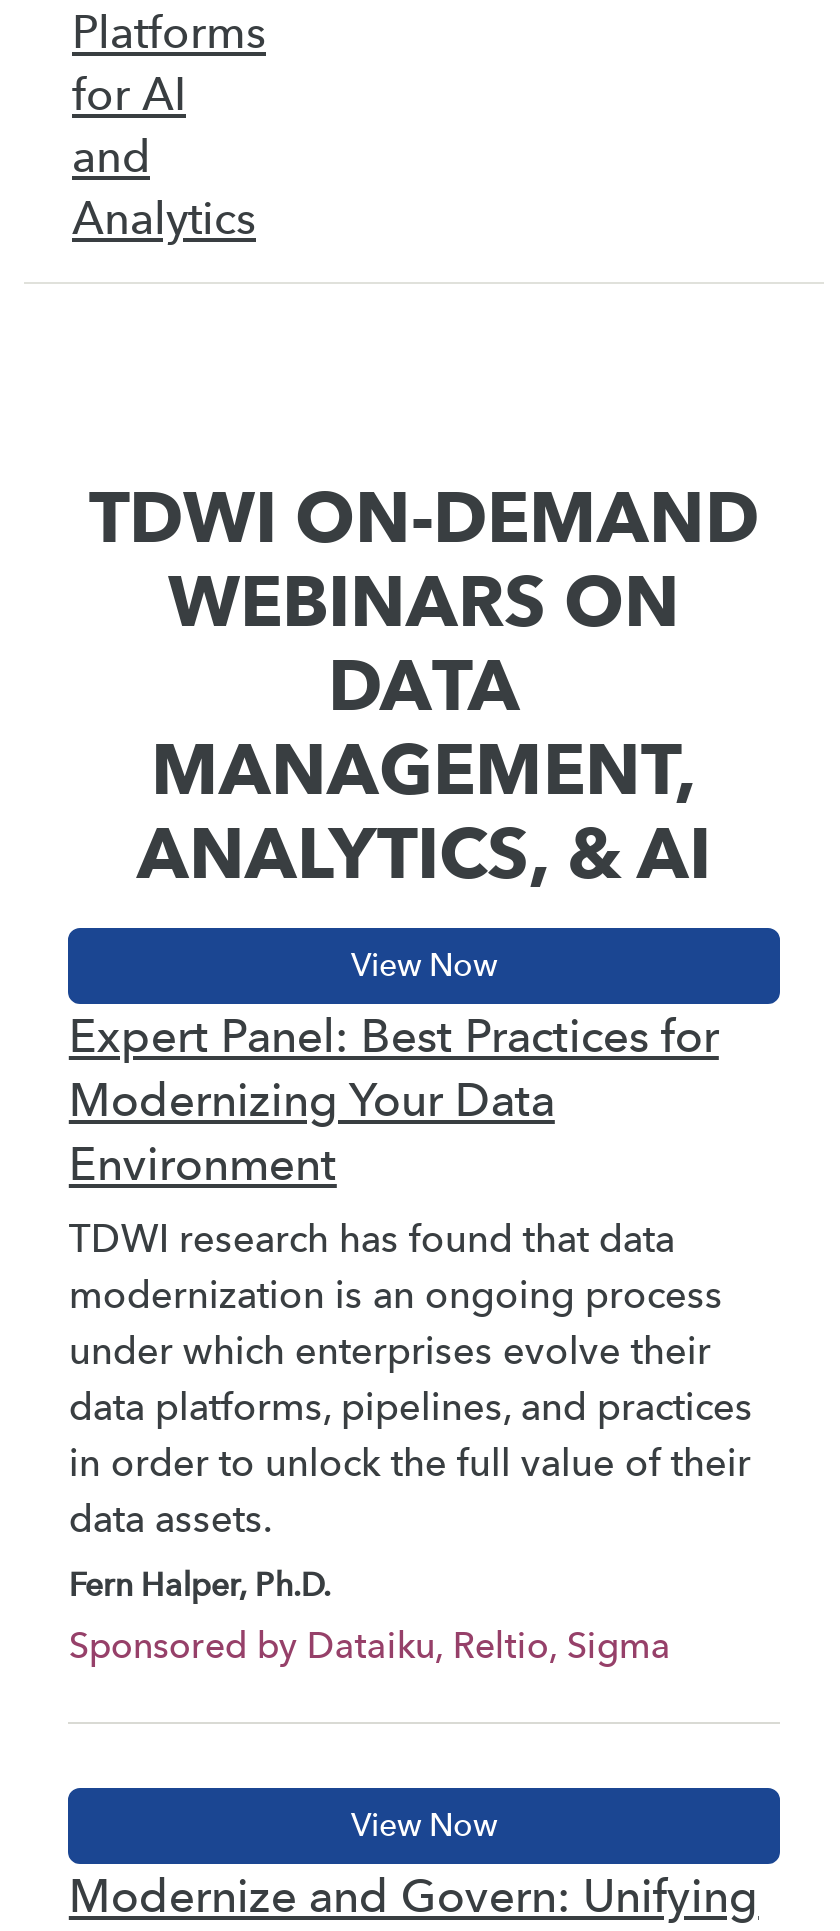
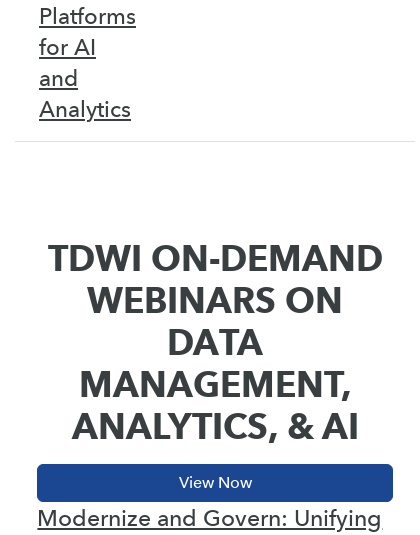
[69,1007,753,1668] Expert Panel: Best Practices for | Modernizing Your Data | Environment | TDWI research has found that data | modernization is an ongoing process | under which enterprises evolve their | data platforms, pipelines, and practices | in order to unlock the full value of their | data assets. | Fern Halper, Ph.D. | Sponsored by Dataiku, Reltio, Sigma -> none

